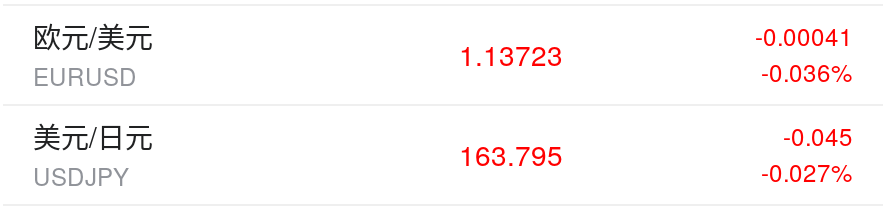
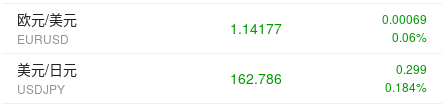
[755,18,853,52] -0.00041 -> [382,10,427,27] 0.00069
[459,33,563,73] 1.13723 -> [230,18,282,38] 1.14177
[761,54,853,88] -0.036% -> [392,28,427,45] 0.06%
[783,118,853,152] -0.045 -> [396,60,427,77] 0.299
[459,133,563,173] 163.795 -> [230,68,282,88] 162.786
[761,154,853,188] -0.027% -> [385,78,427,95] 0.184%

